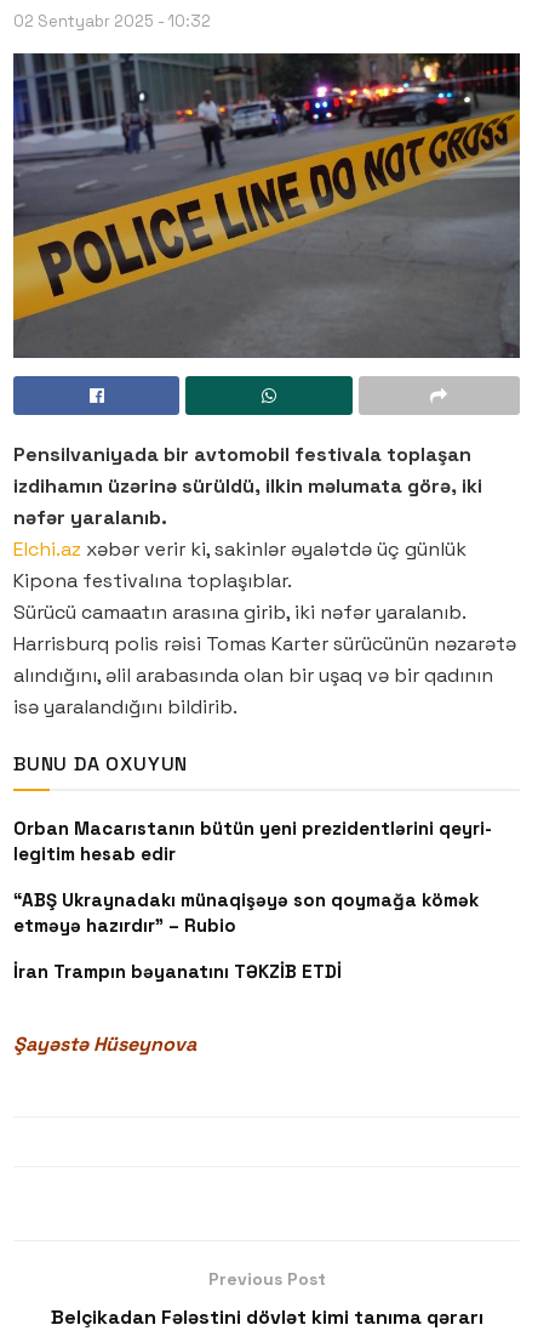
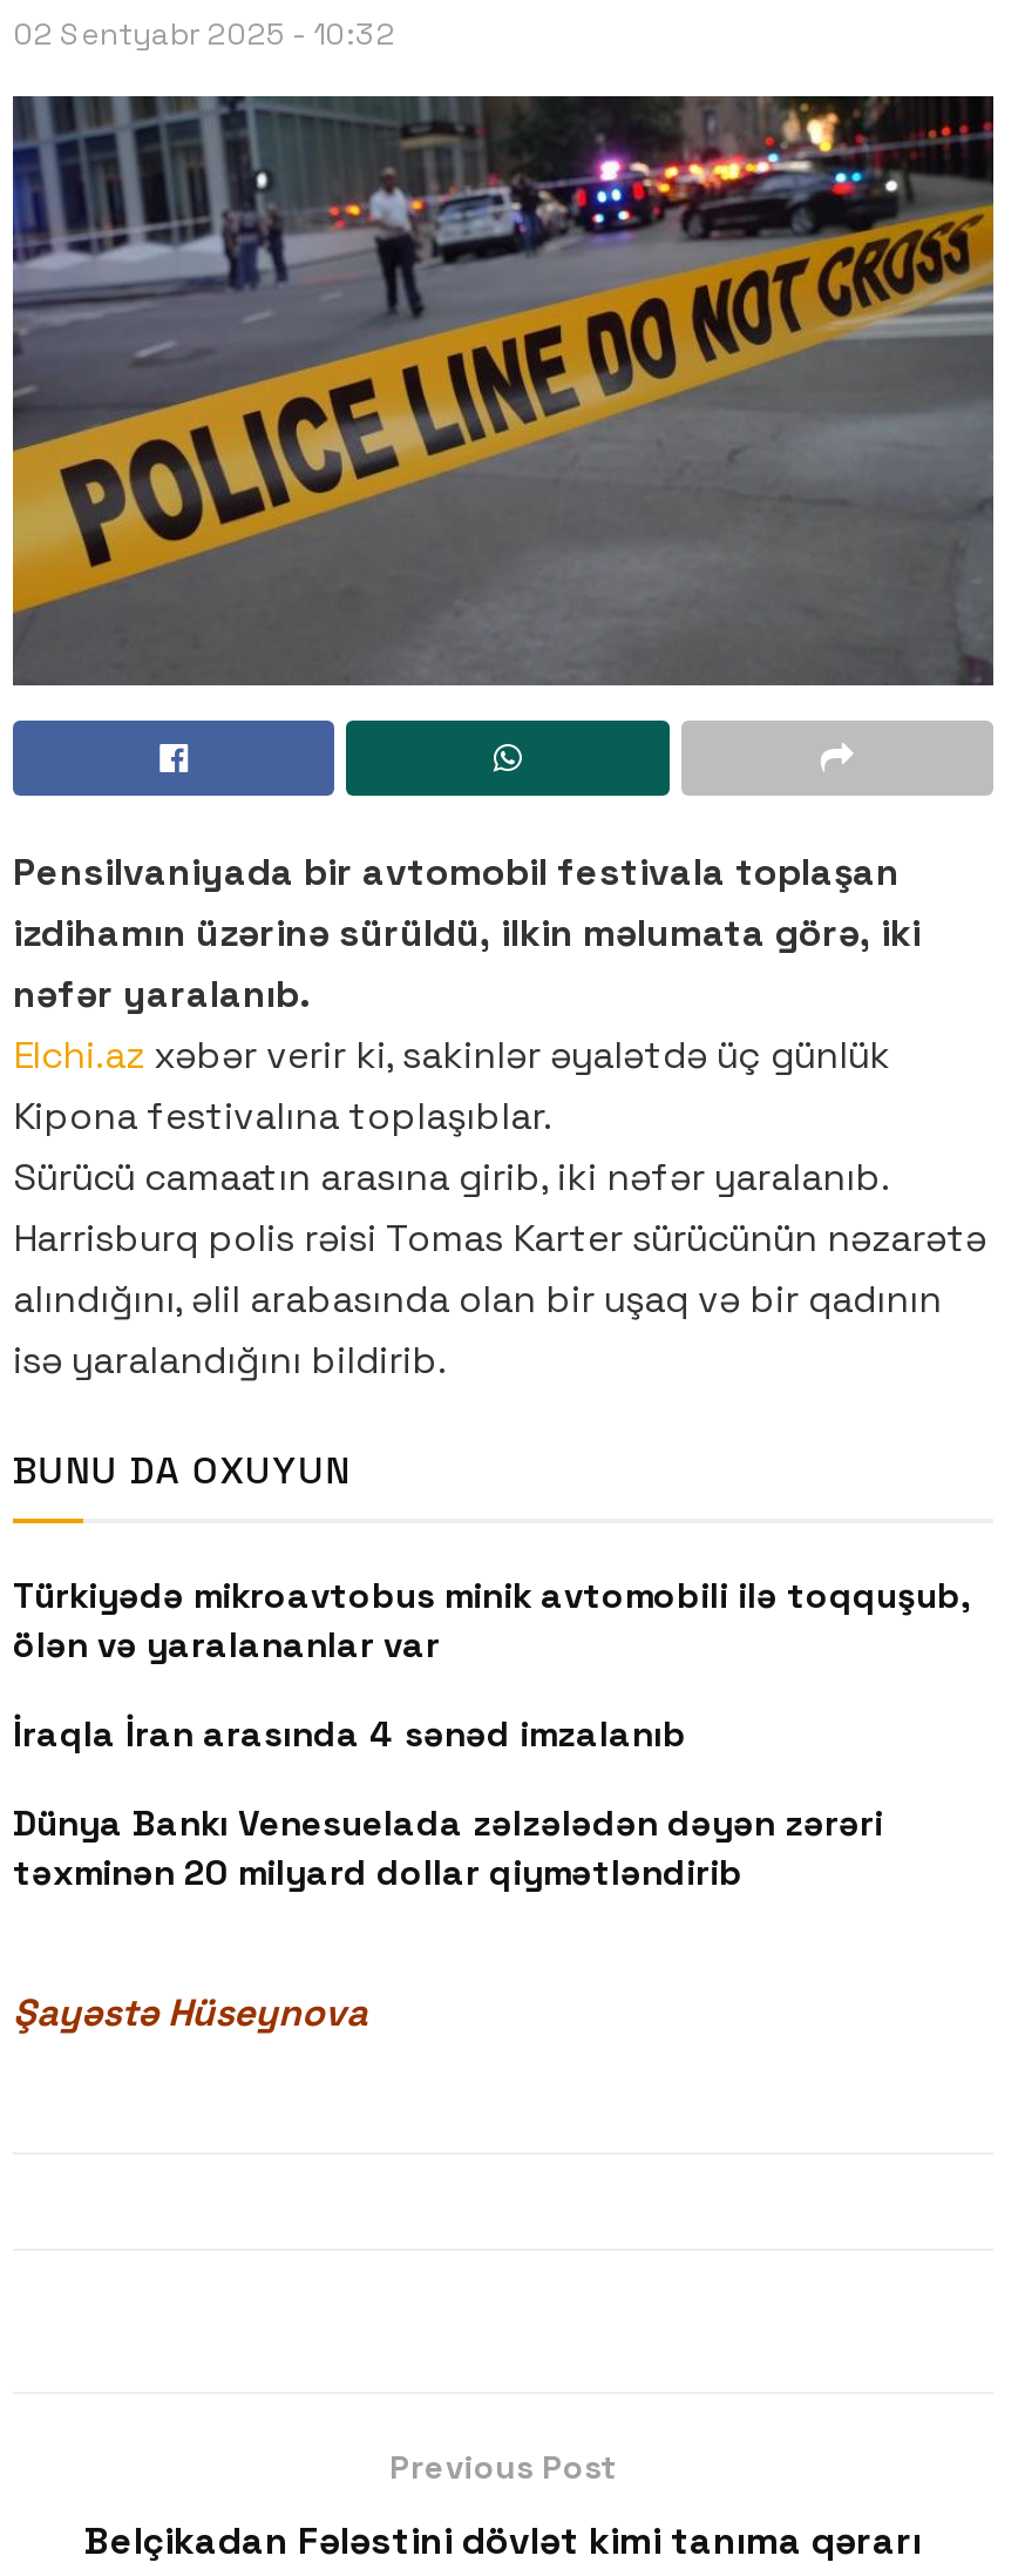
[13,816,492,865] Orban Macarıstanın bütün yeni prezidentlərini qeyri- | legitim hesab edir -> [13,1572,970,1666] Türkiyədə mikroavtobus minik avtomobili ilə toqquşub, | ölən və yaralananlar var
[13,888,479,936] “ABŞ Ukraynadakı münaqişəyə son qoymağa kömək | etməyə hazırdır” – Rubio -> [13,1710,686,1755] İraqla İran arasında 4 sənəd imzalanıb
[13,959,342,982] İran Trampın bəyanatını TƏKZİB ETDİ -> [13,1799,883,1893] Dünya Bankı Venesuelada zəlzələdən dəyən zərəri | təxminən 20 milyard dollar qiymətləndirib

